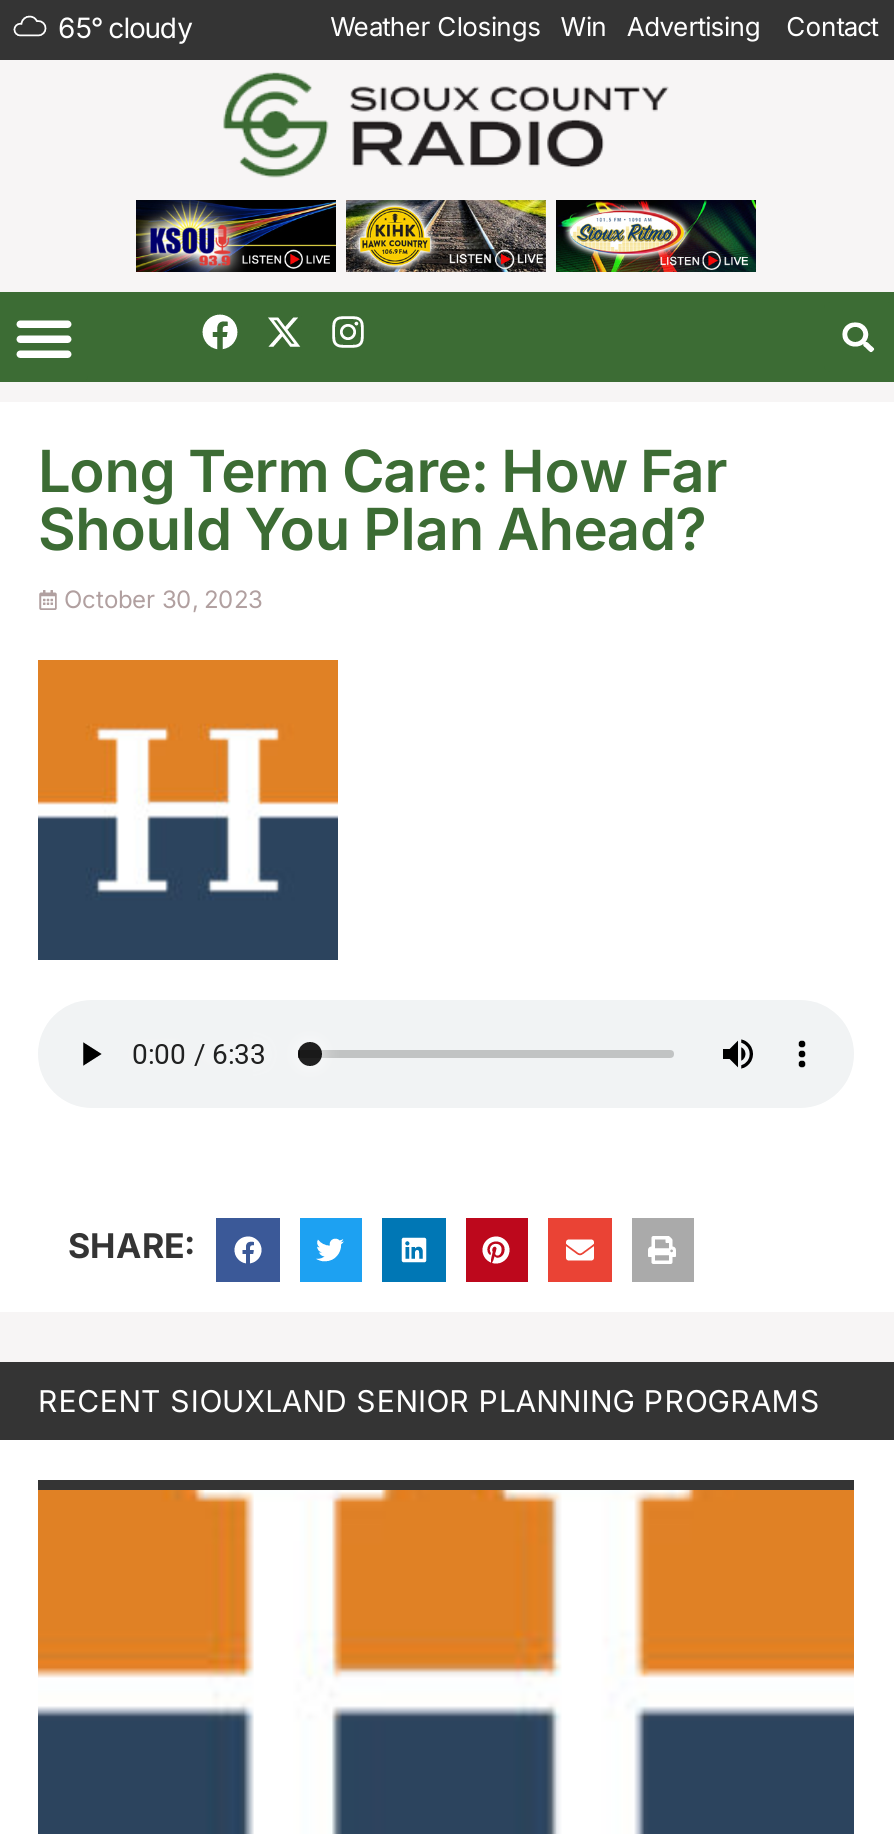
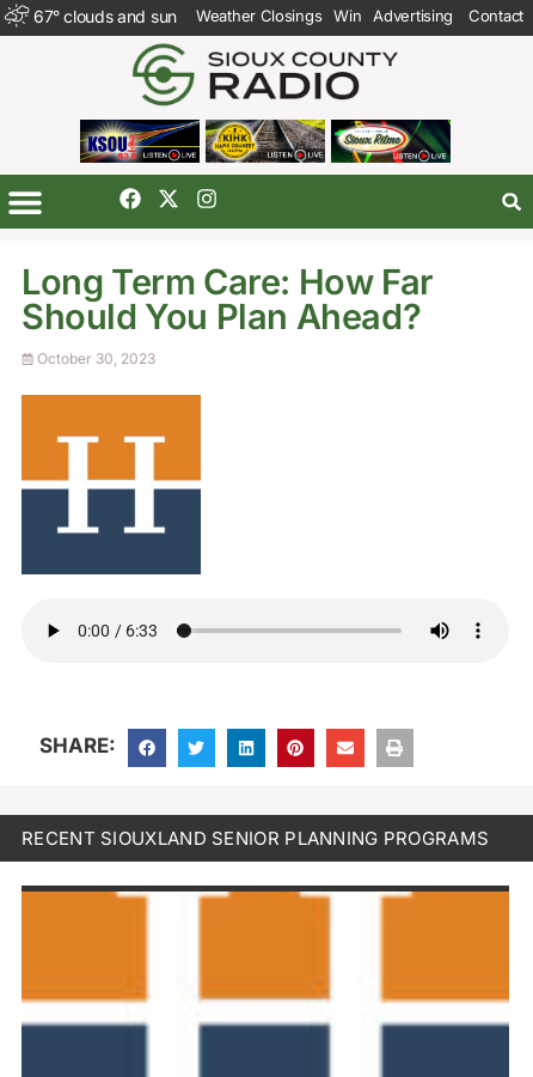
[58,9,193,43] 65° cloudy -> [33,5,177,26] 67° clouds and sun

